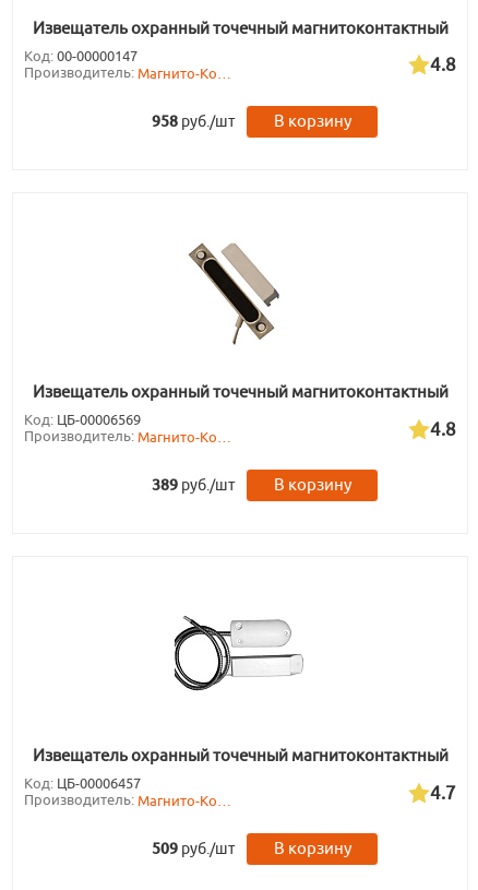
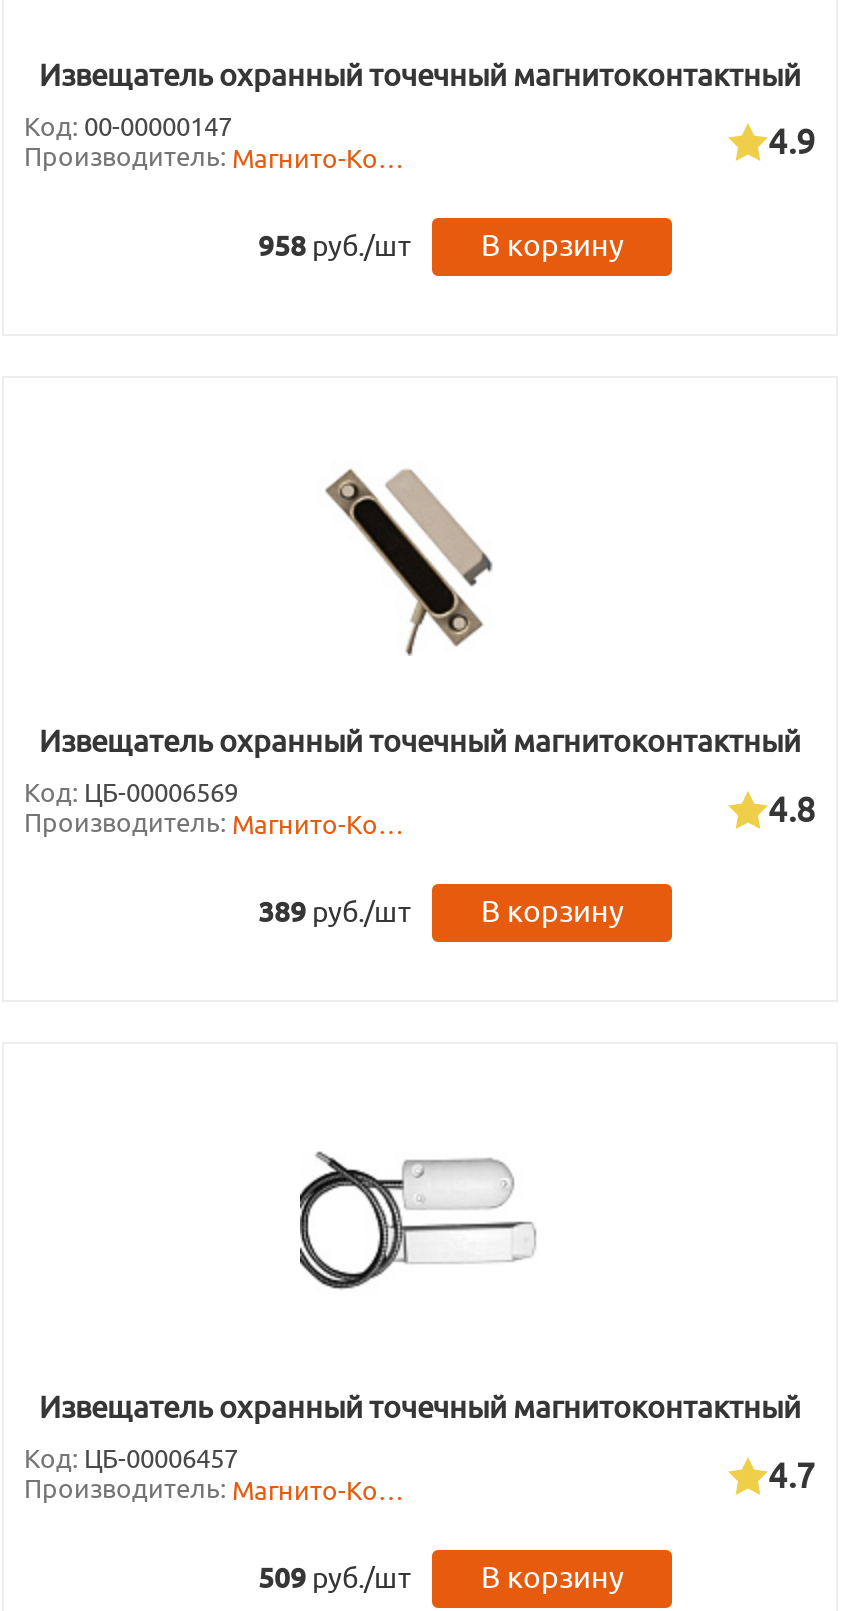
[430,54,456,76] 4.8 -> [768,123,816,163] 4.9

